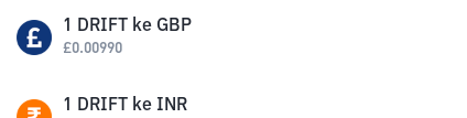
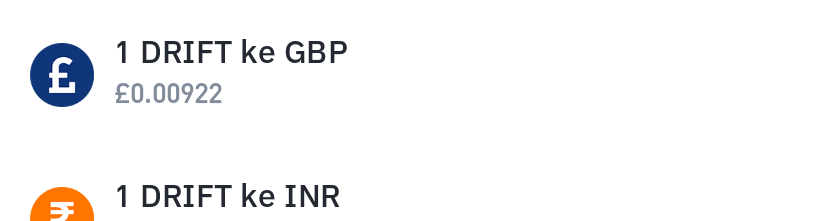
[63,41,122,56] £0.00990 -> [114,81,222,109] £0.00922

